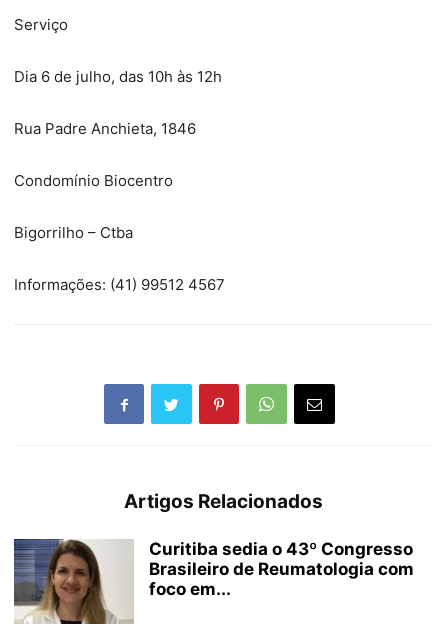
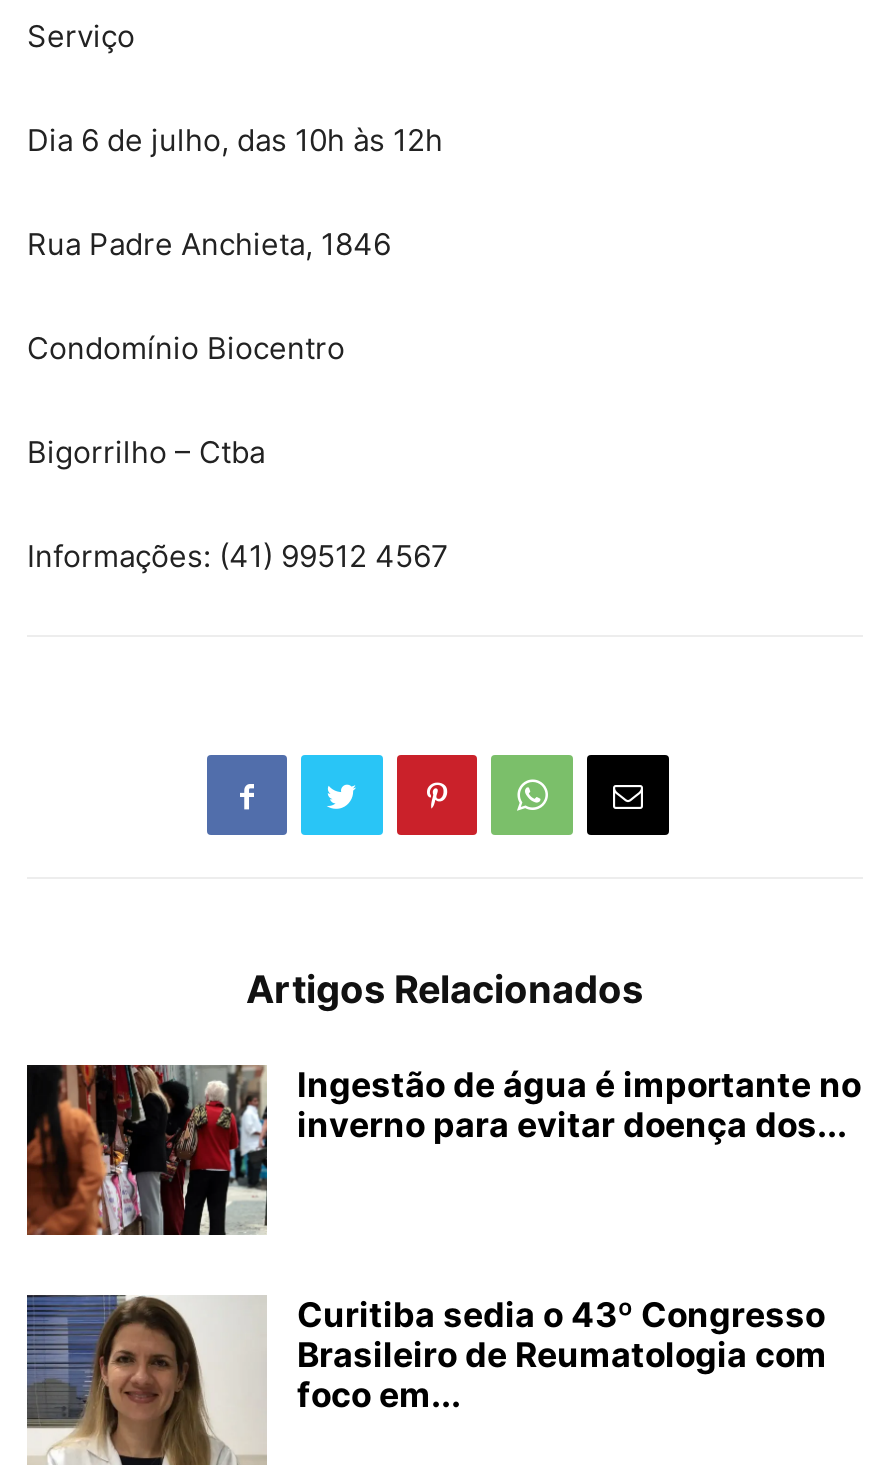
none -> [25,1063,861,1237] [image] | Ingestão de água é importante no | inverno para evitar doença dos...

